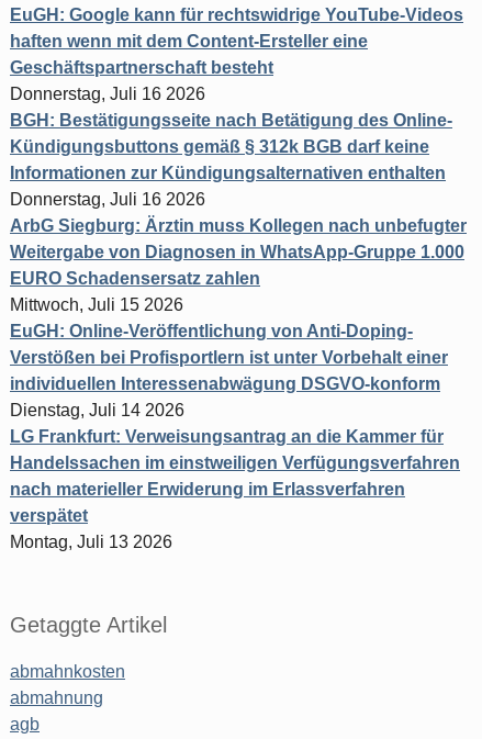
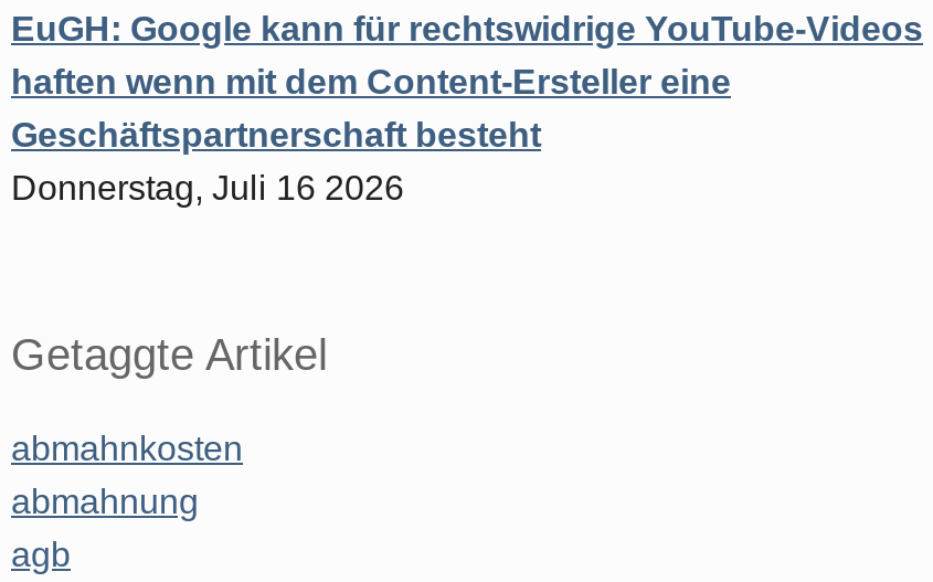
[10,111,467,551] BGH: Bestätigungsseite nach Betätigung des Online- | Kündigungsbuttons gemäß § 312k BGB darf keine | Informationen zur Kündigungsalternativen enthalten | Donnerstag, Juli 16 2026 | ArbG Siegburg: Ärztin muss Kollegen nach unbefugter | Weitergabe von Diagnosen in WhatsApp-Gruppe 1.000 | EURO Schadensersatz zahlen | Mittwoch, Juli 15 2026 | EuGH: Online-Veröffentlichung von Anti-Doping- | Verstößen bei Profisportlern ist unter Vorbehalt einer | individuellen Interessenabwägung DSGVO-konform | Dienstag, Juli 14 2026 | LG Frankfurt: Verweisungsantrag an die Kammer für | Handelssachen im einstweiligen Verfügungsverfahren | nach materieller Erwiderung im Erlassverfahren | verspätet | Montag, Juli 13 2026 -> none

